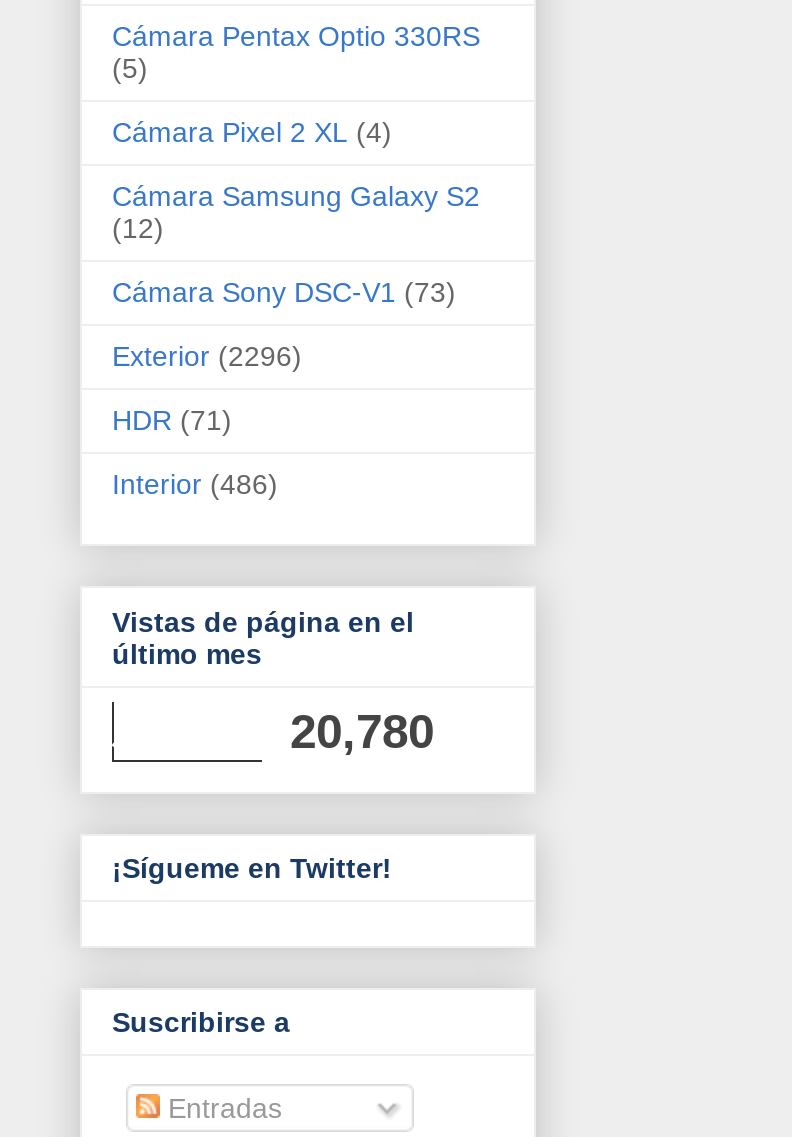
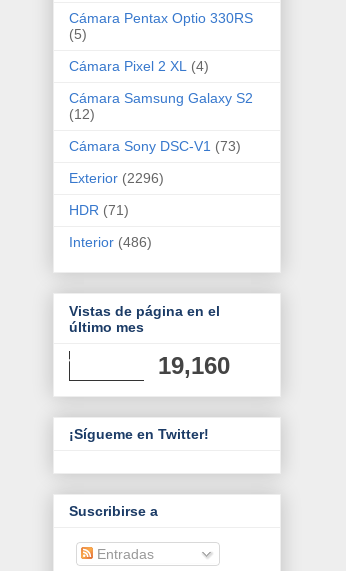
[290,703,434,757] 20,780 -> [158,352,230,379] 19,160

